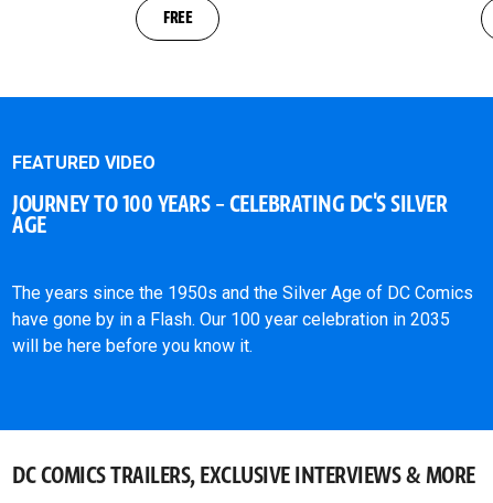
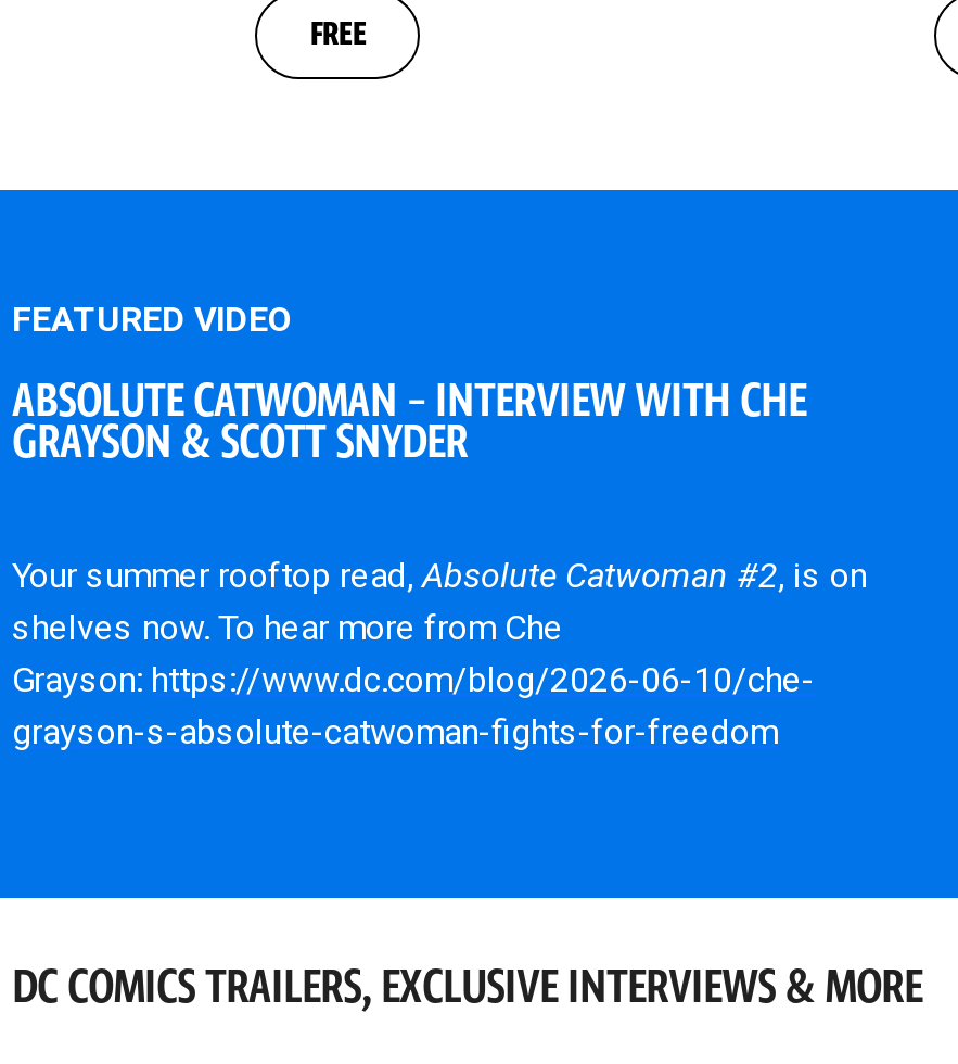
[12,187,447,242] JOURNEY TO 100 YEARS – CELEBRATING DC'S SILVER | AGE -> [12,368,806,477] ABSOLUTE CATWOMAN – INTERVIEW WITH CHE | GRAYSON & SCOTT SNYDER
[12,282,473,356] The years since the 1950s and the Silver Age of DC Comics | have gone by in a Flash. Our 100 year celebration in 2035 | will be here before you know it. -> [12,555,867,753] Your summer rooftop read, Absolute Catwoman #2, is on | shelves now. To hear more from Che | Grayson: https://www.dc.com/blog/2026-06-10/che- | grayson-s-absolute-catwoman-fights-for-freedom

